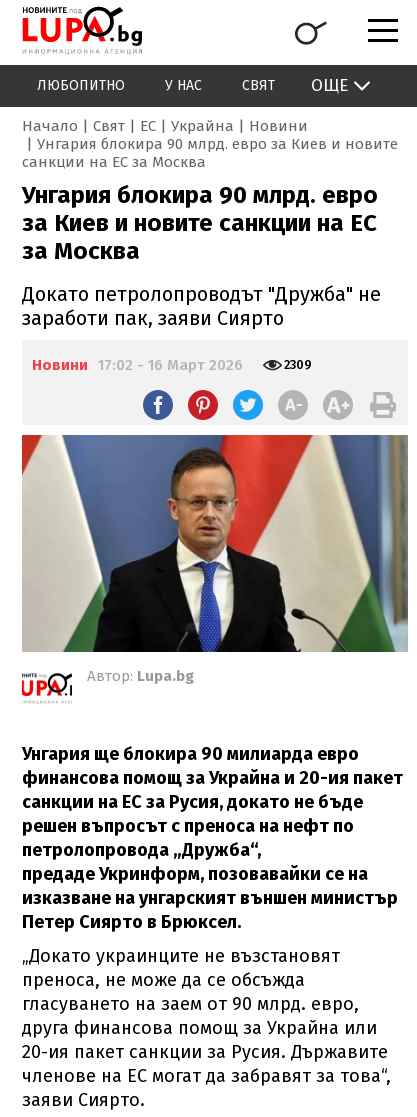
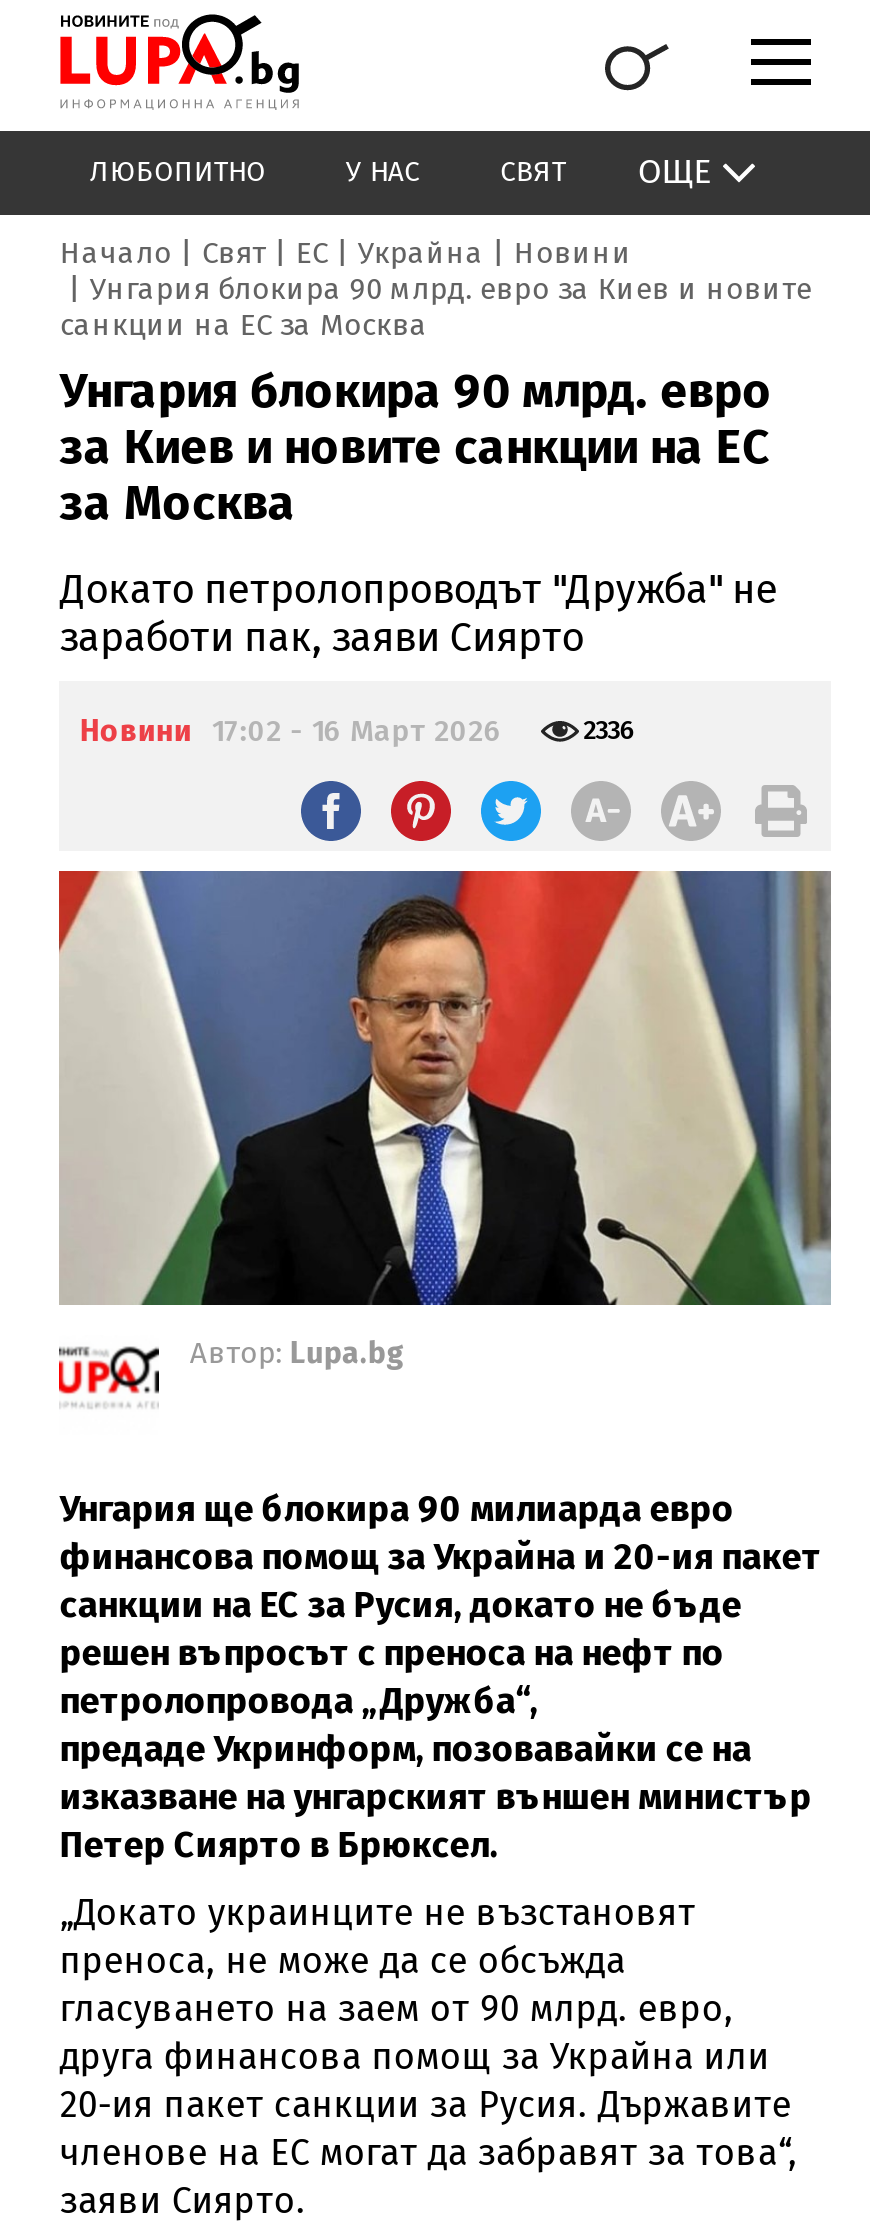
[284,357,312,372] 2309 -> [584,715,636,745] 2336

